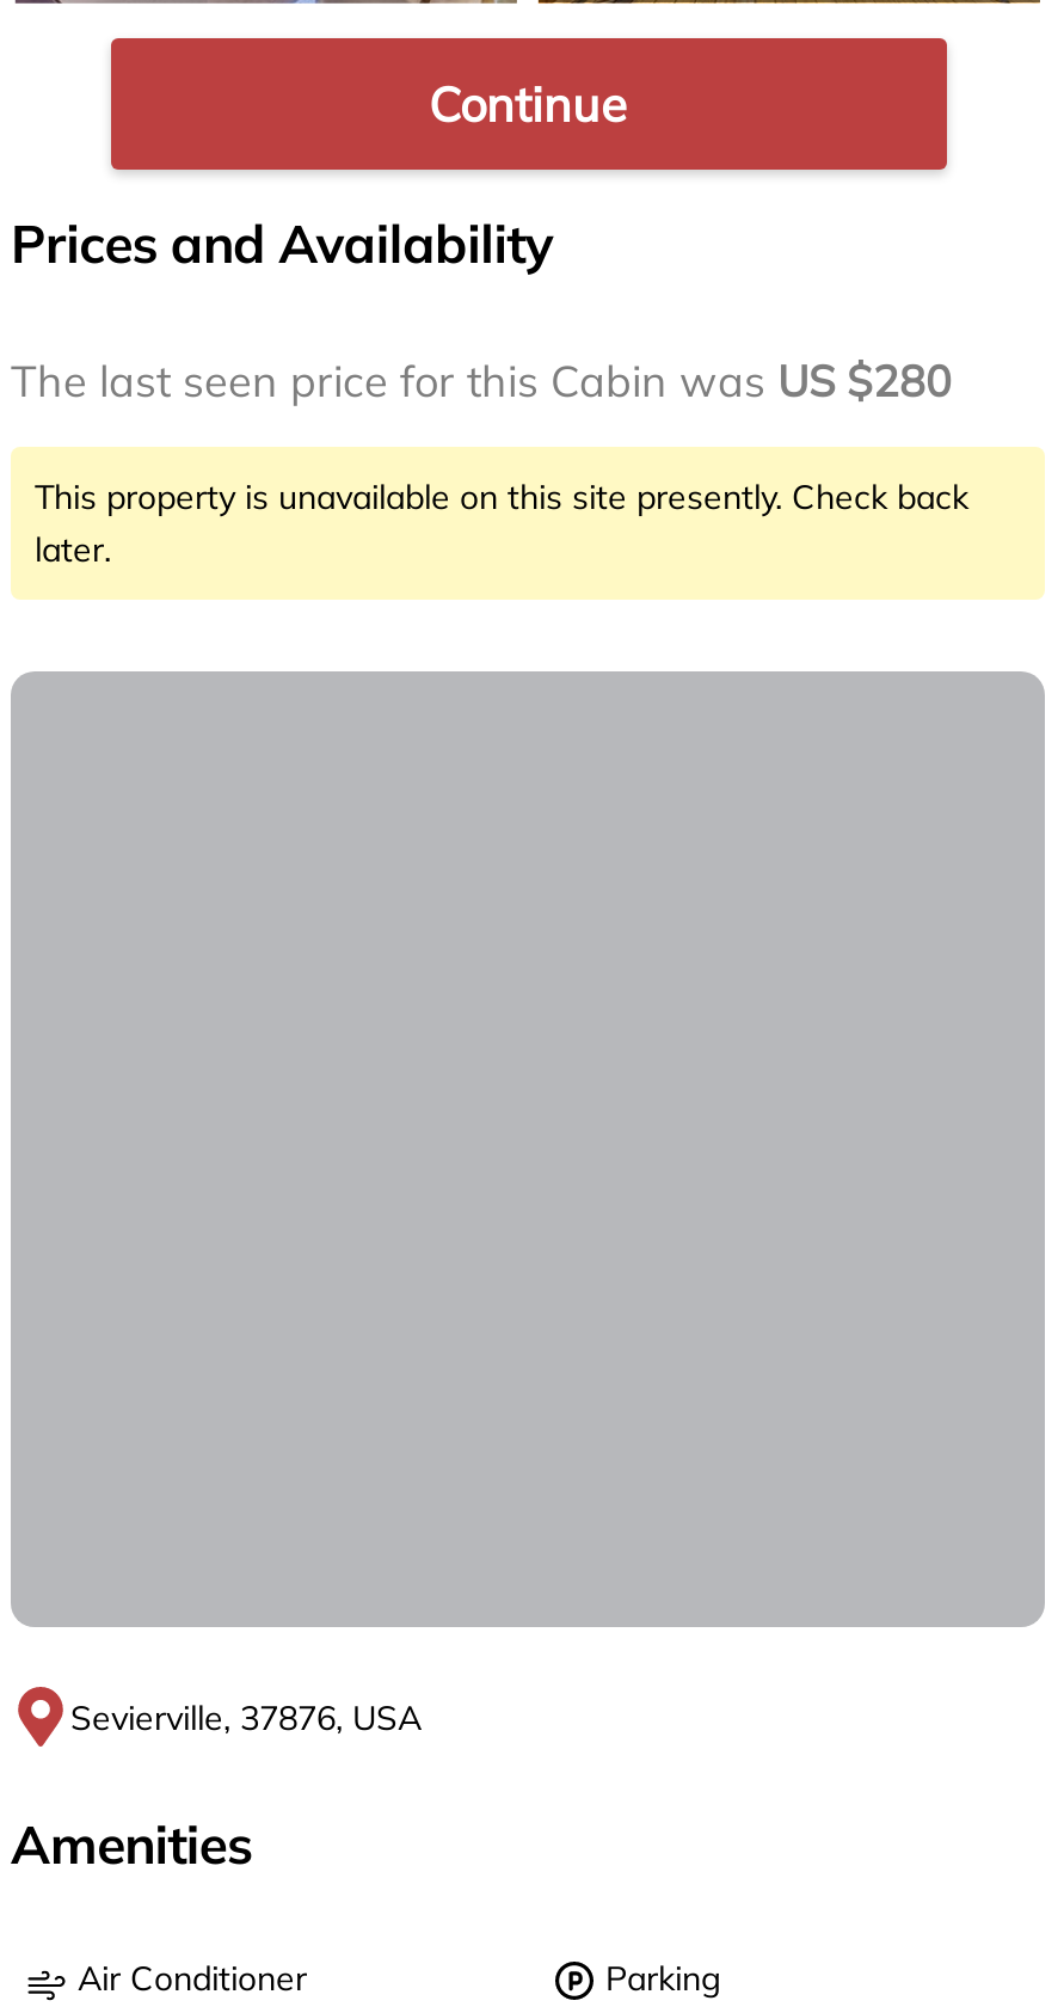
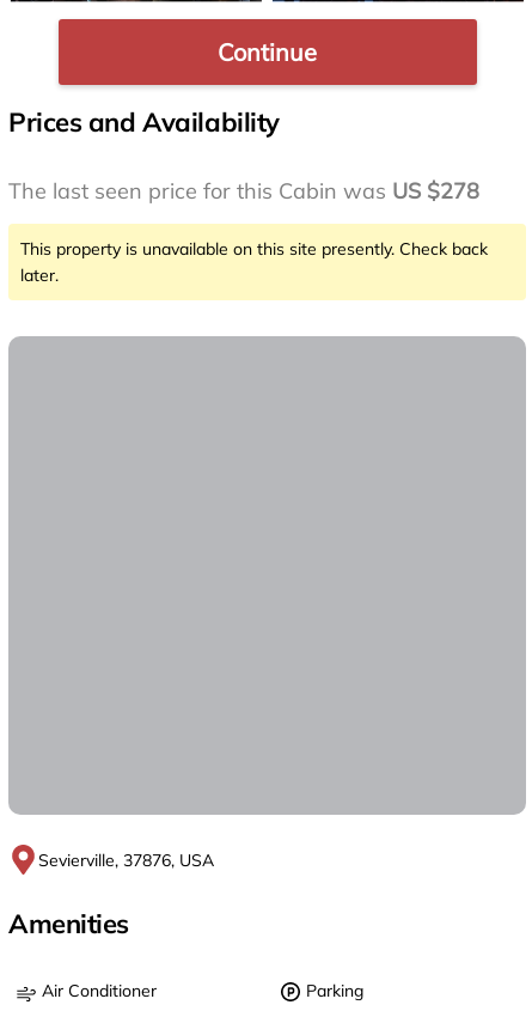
[11,355,952,410] The last seen price for this Cabin was US $280 -> [8,178,479,205] The last seen price for this Cabin was US $278

